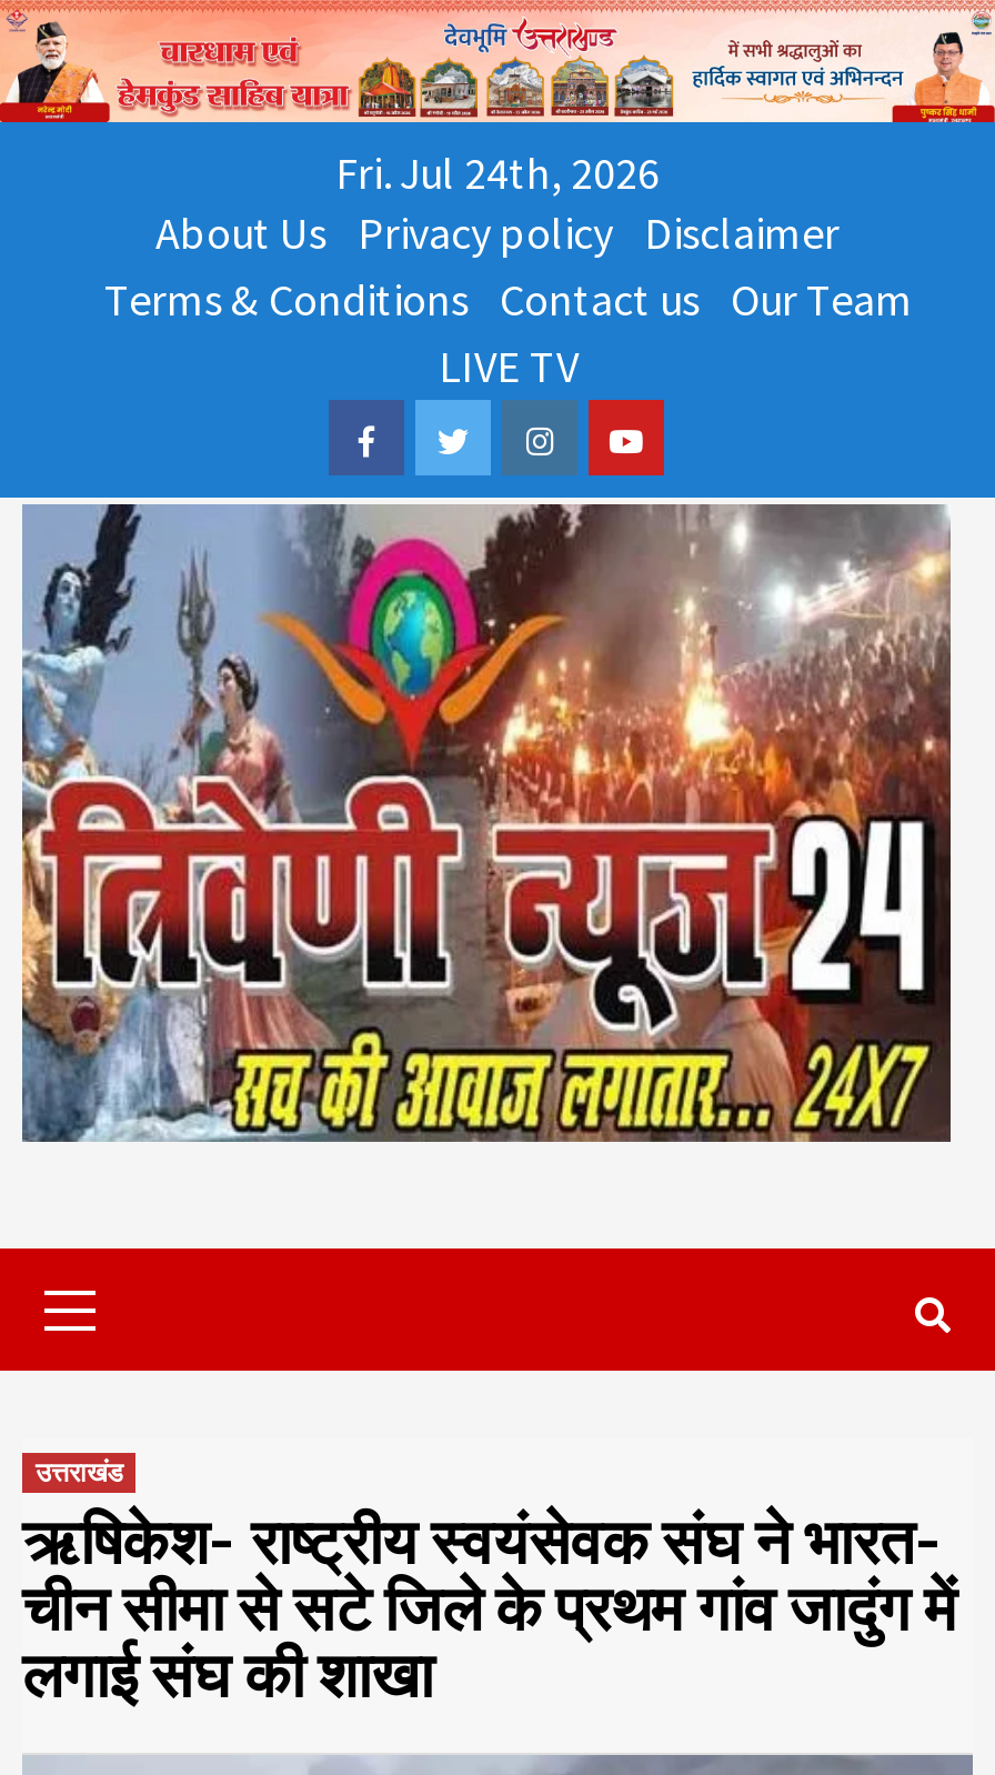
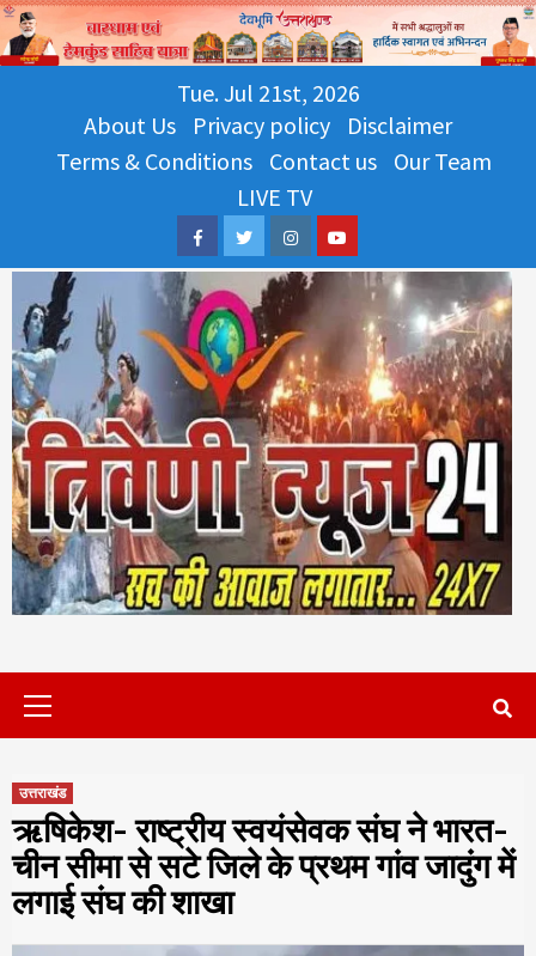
[335,145,660,201] Fri. Jul 24th, 2026 -> [176,78,360,108] Tue. Jul 21st, 2026

